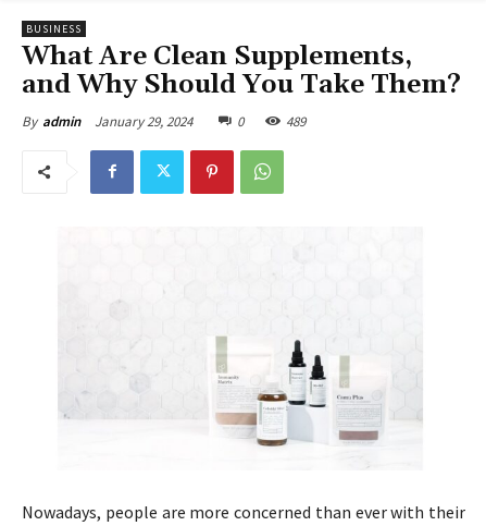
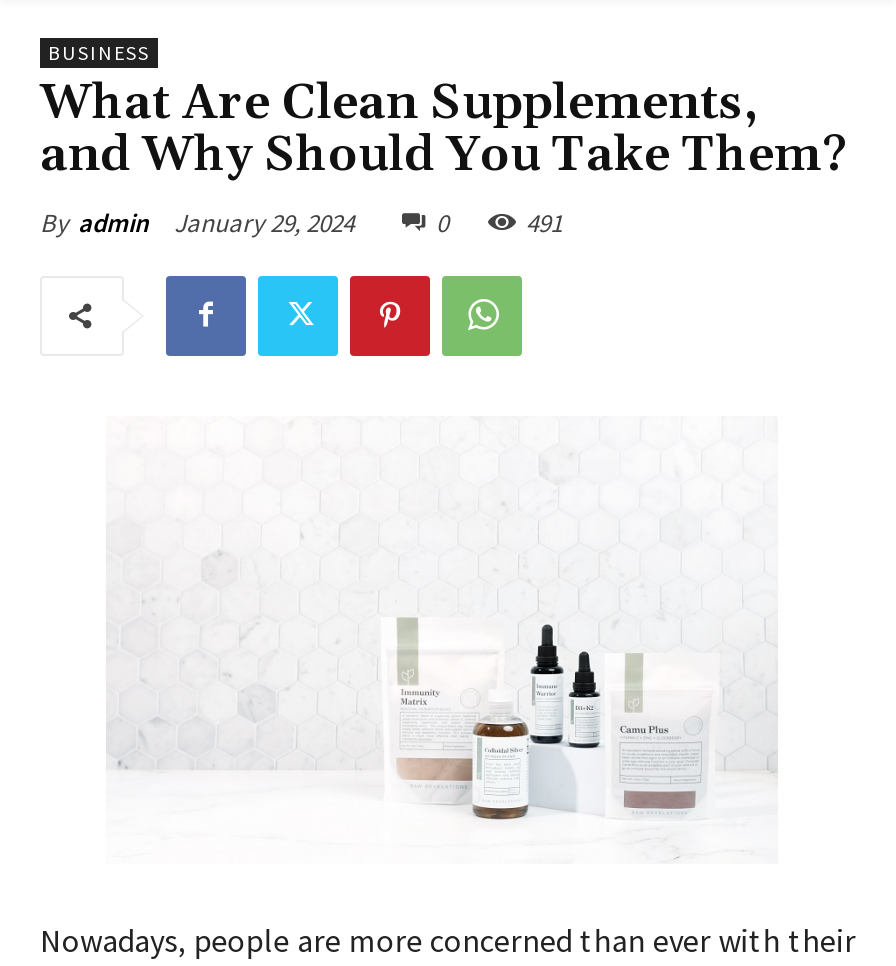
[286,112,306,130] 489 -> [526,205,562,239] 491

